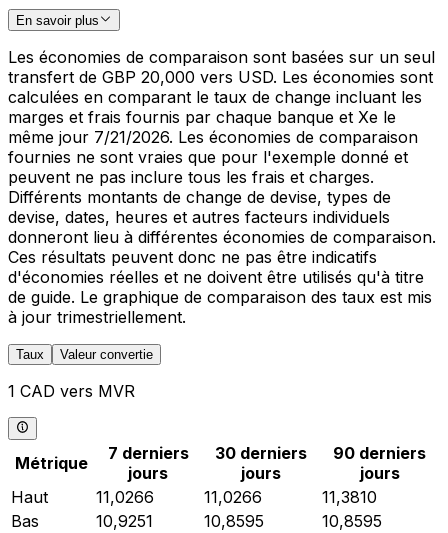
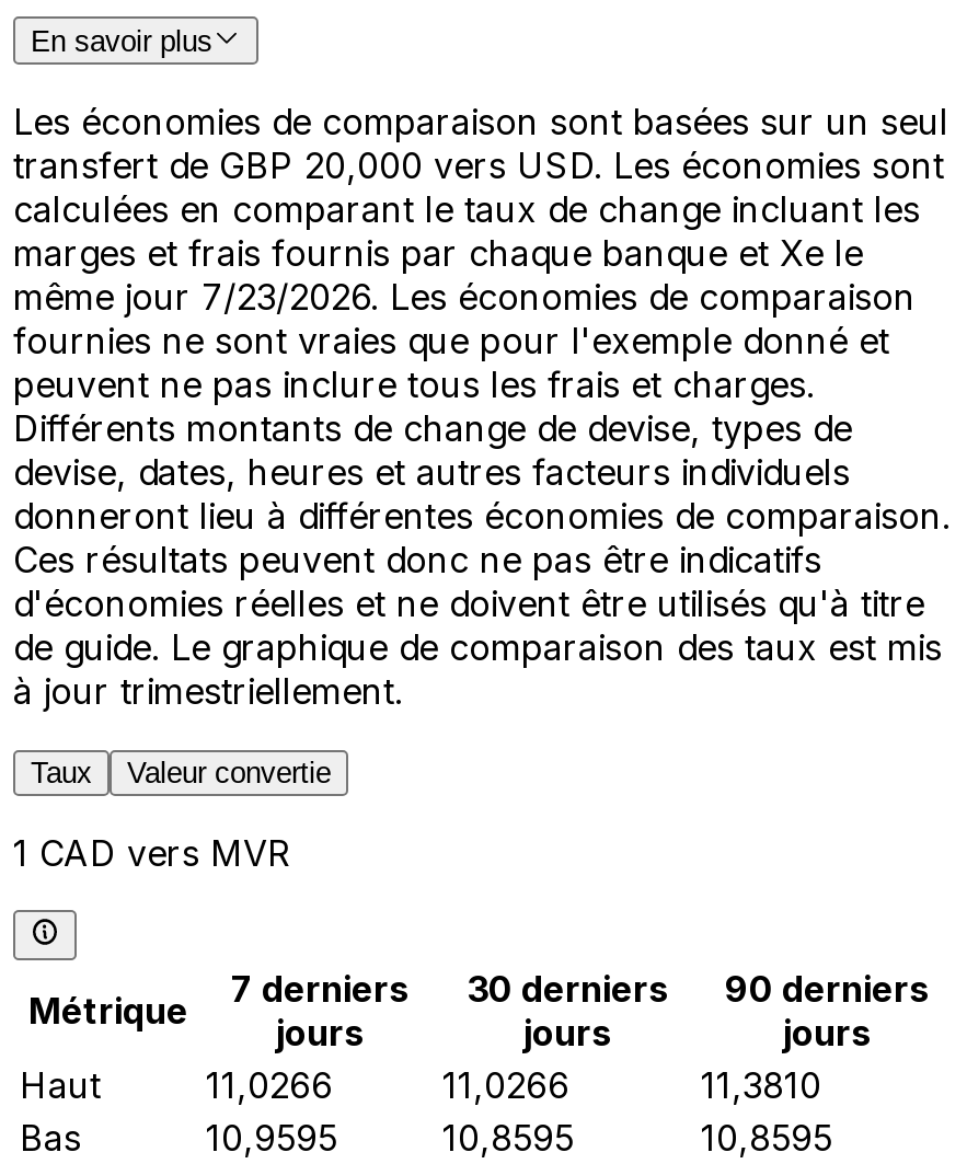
[8,127,418,147] même jour 7/21/2026. Les économies de comparaison -> [13,276,916,319] même jour 7/23/2026. Les économies de comparaison
[96,511,153,531] 10,9251 -> [206,1115,337,1159] 10,9595

